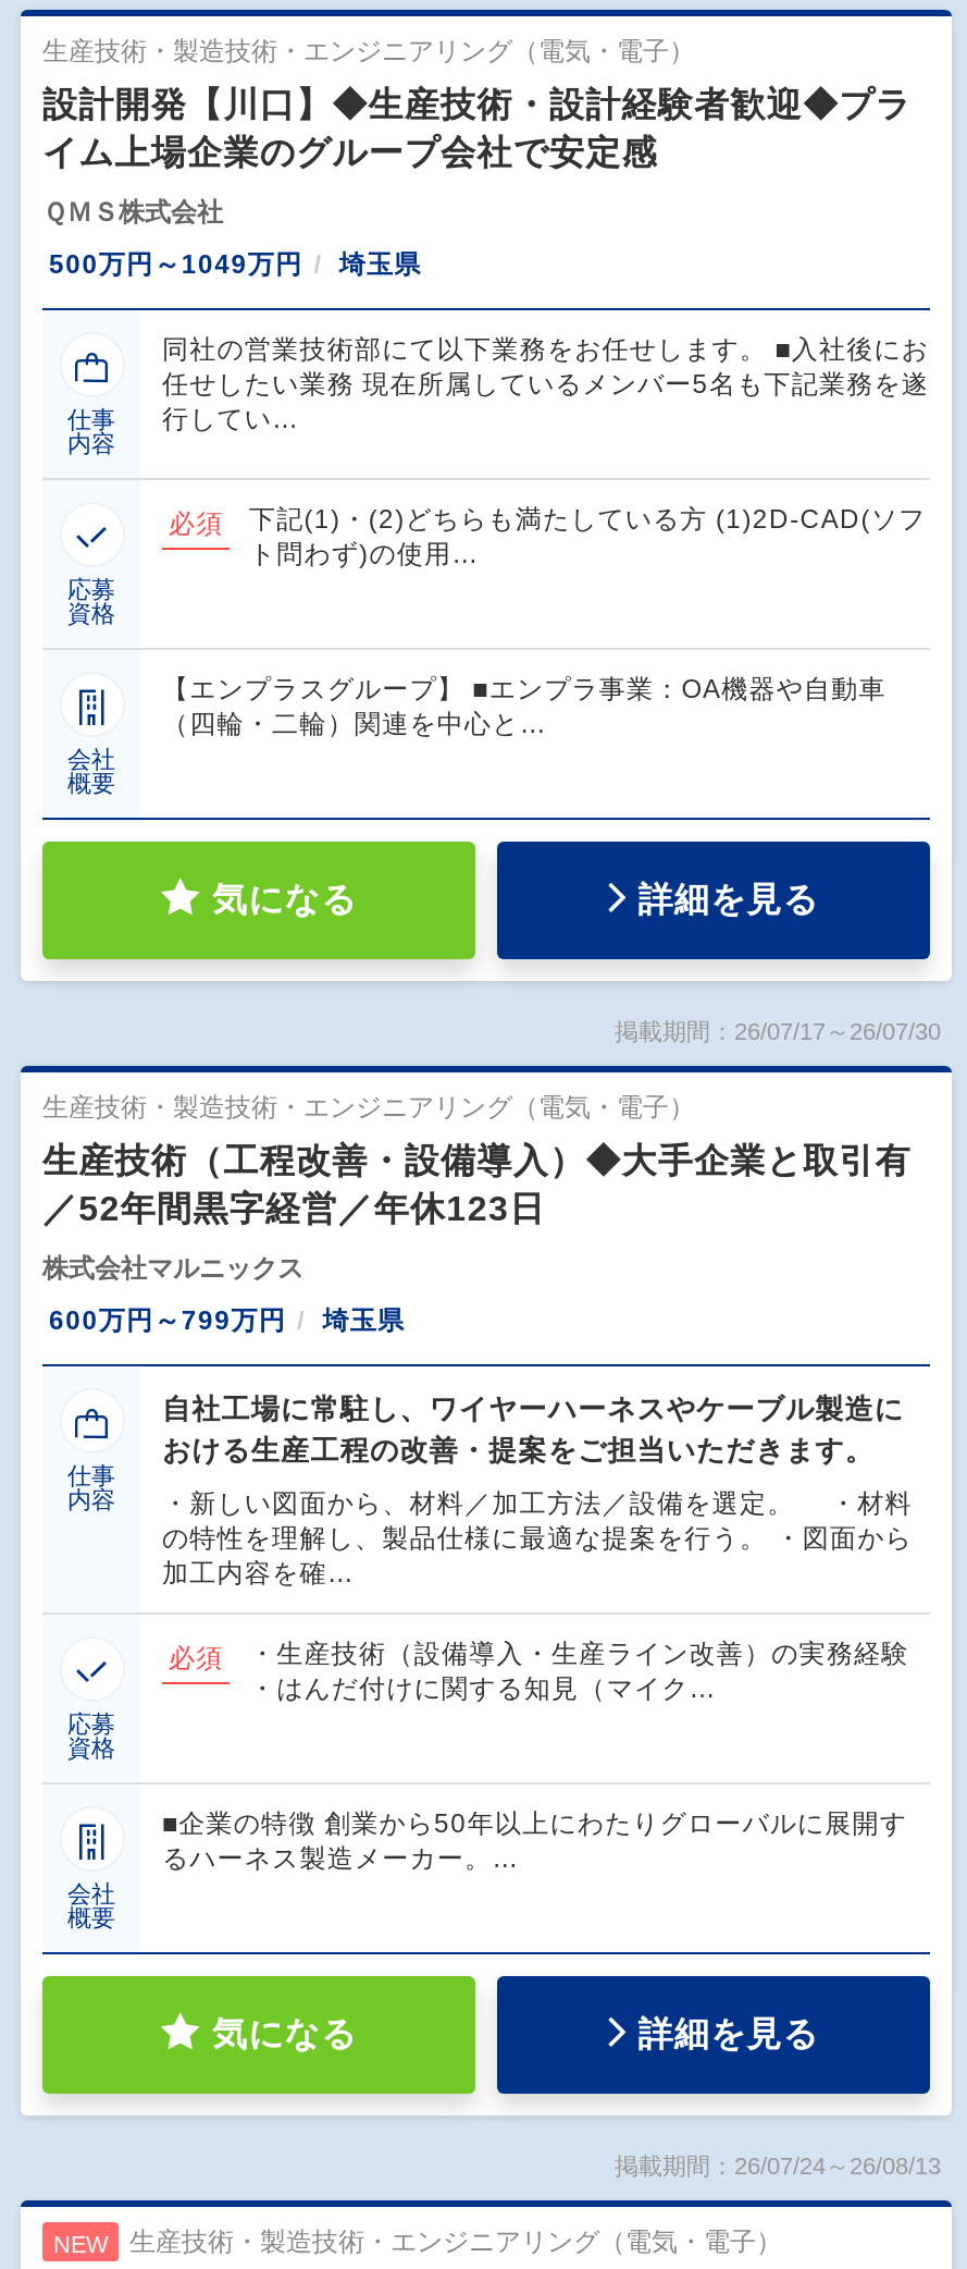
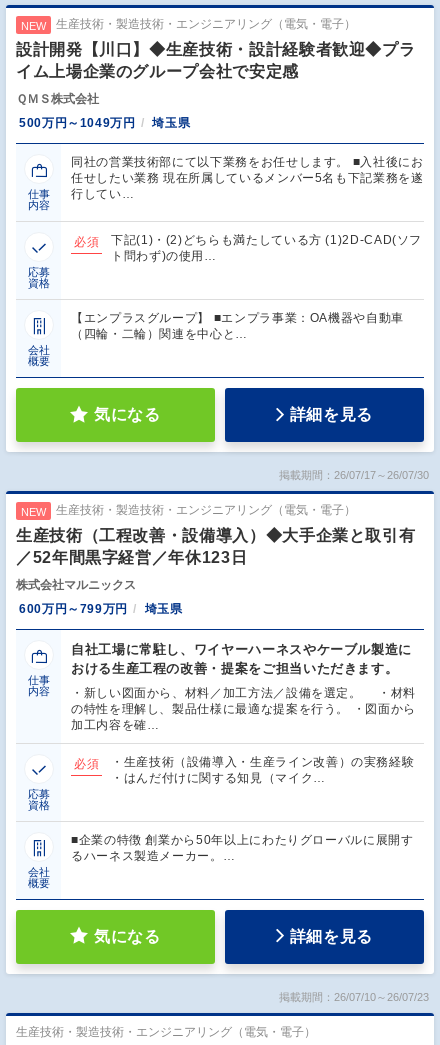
none -> [21,20,46,32] NEW
none -> [21,506,46,518] NEW
[53,2151,941,2258] 掲載期間：26/07/24～26/08/13 | NEW -> [279,991,429,1003] 掲載期間：26/07/10～26/07/23

